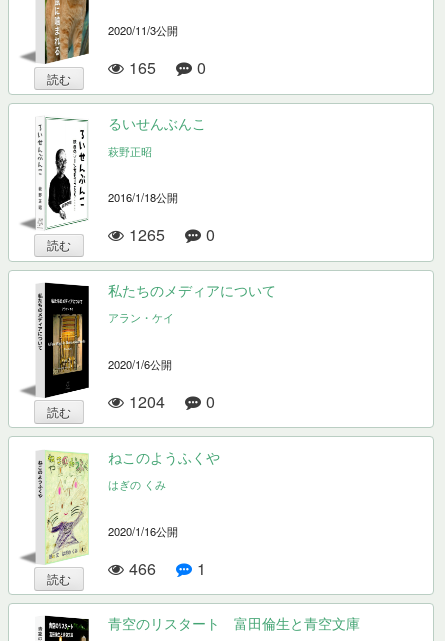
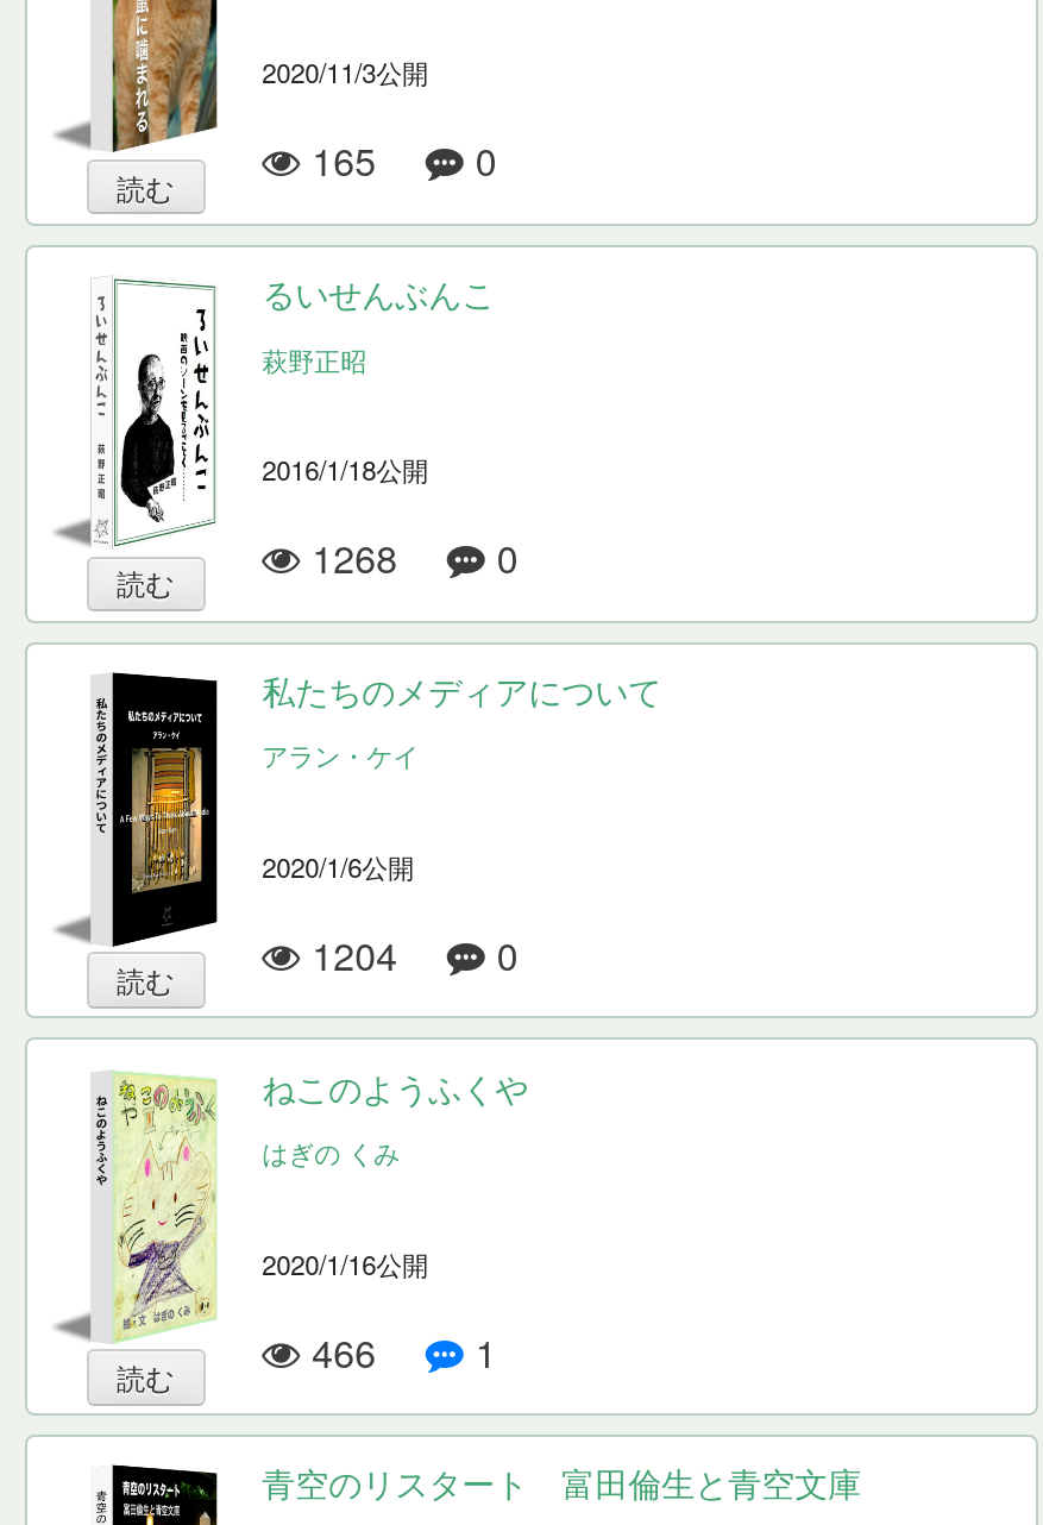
[129,223,215,246] 1265 0 -> [312,531,518,586] 1268 0

